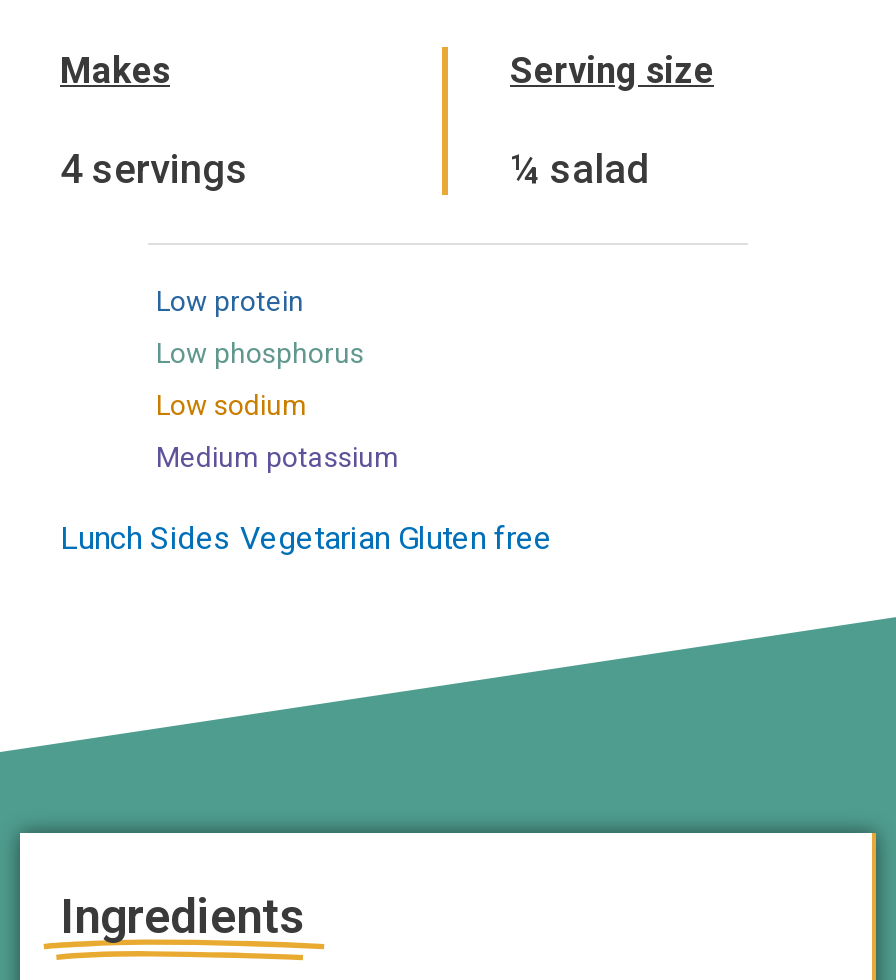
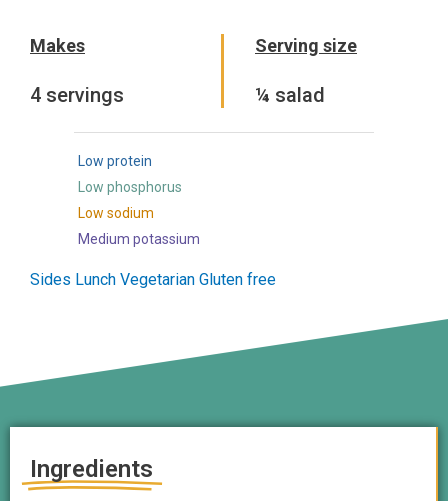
[60,519,552,557] Lunch Sides Vegetarian Gluten free -> [30,270,276,289] Sides Lunch Vegetarian Gluten free

